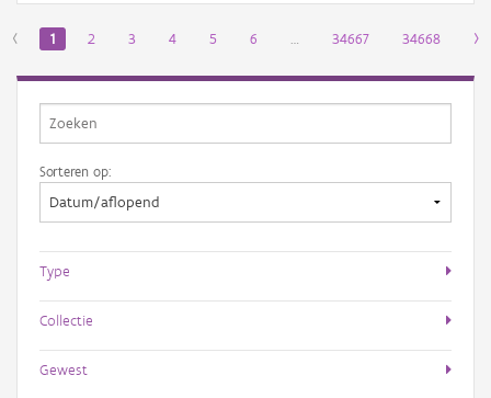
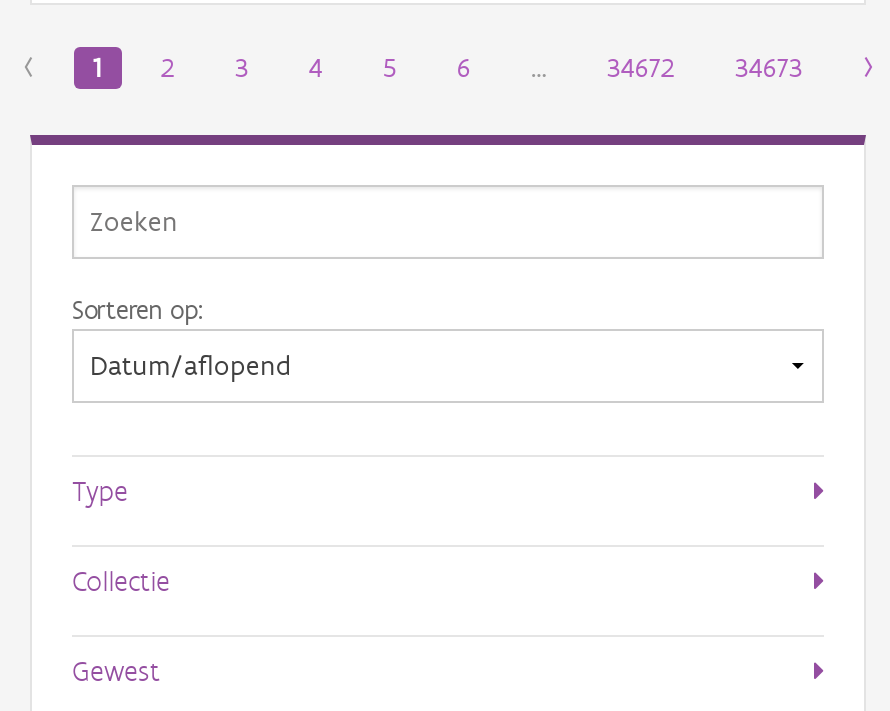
[332,30,369,48] 34667 -> [607,51,675,85] 34672
[402,30,441,48] 34668 -> [735,51,803,85] 34673

